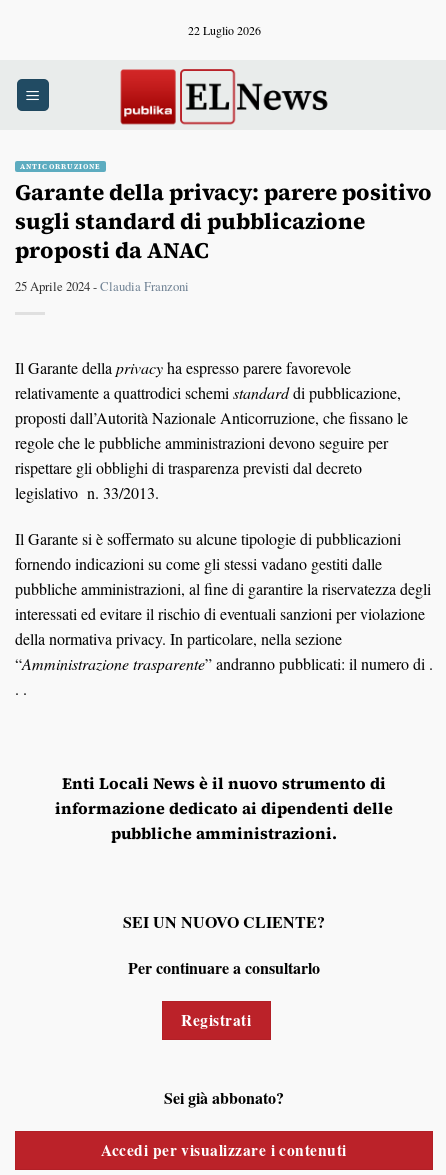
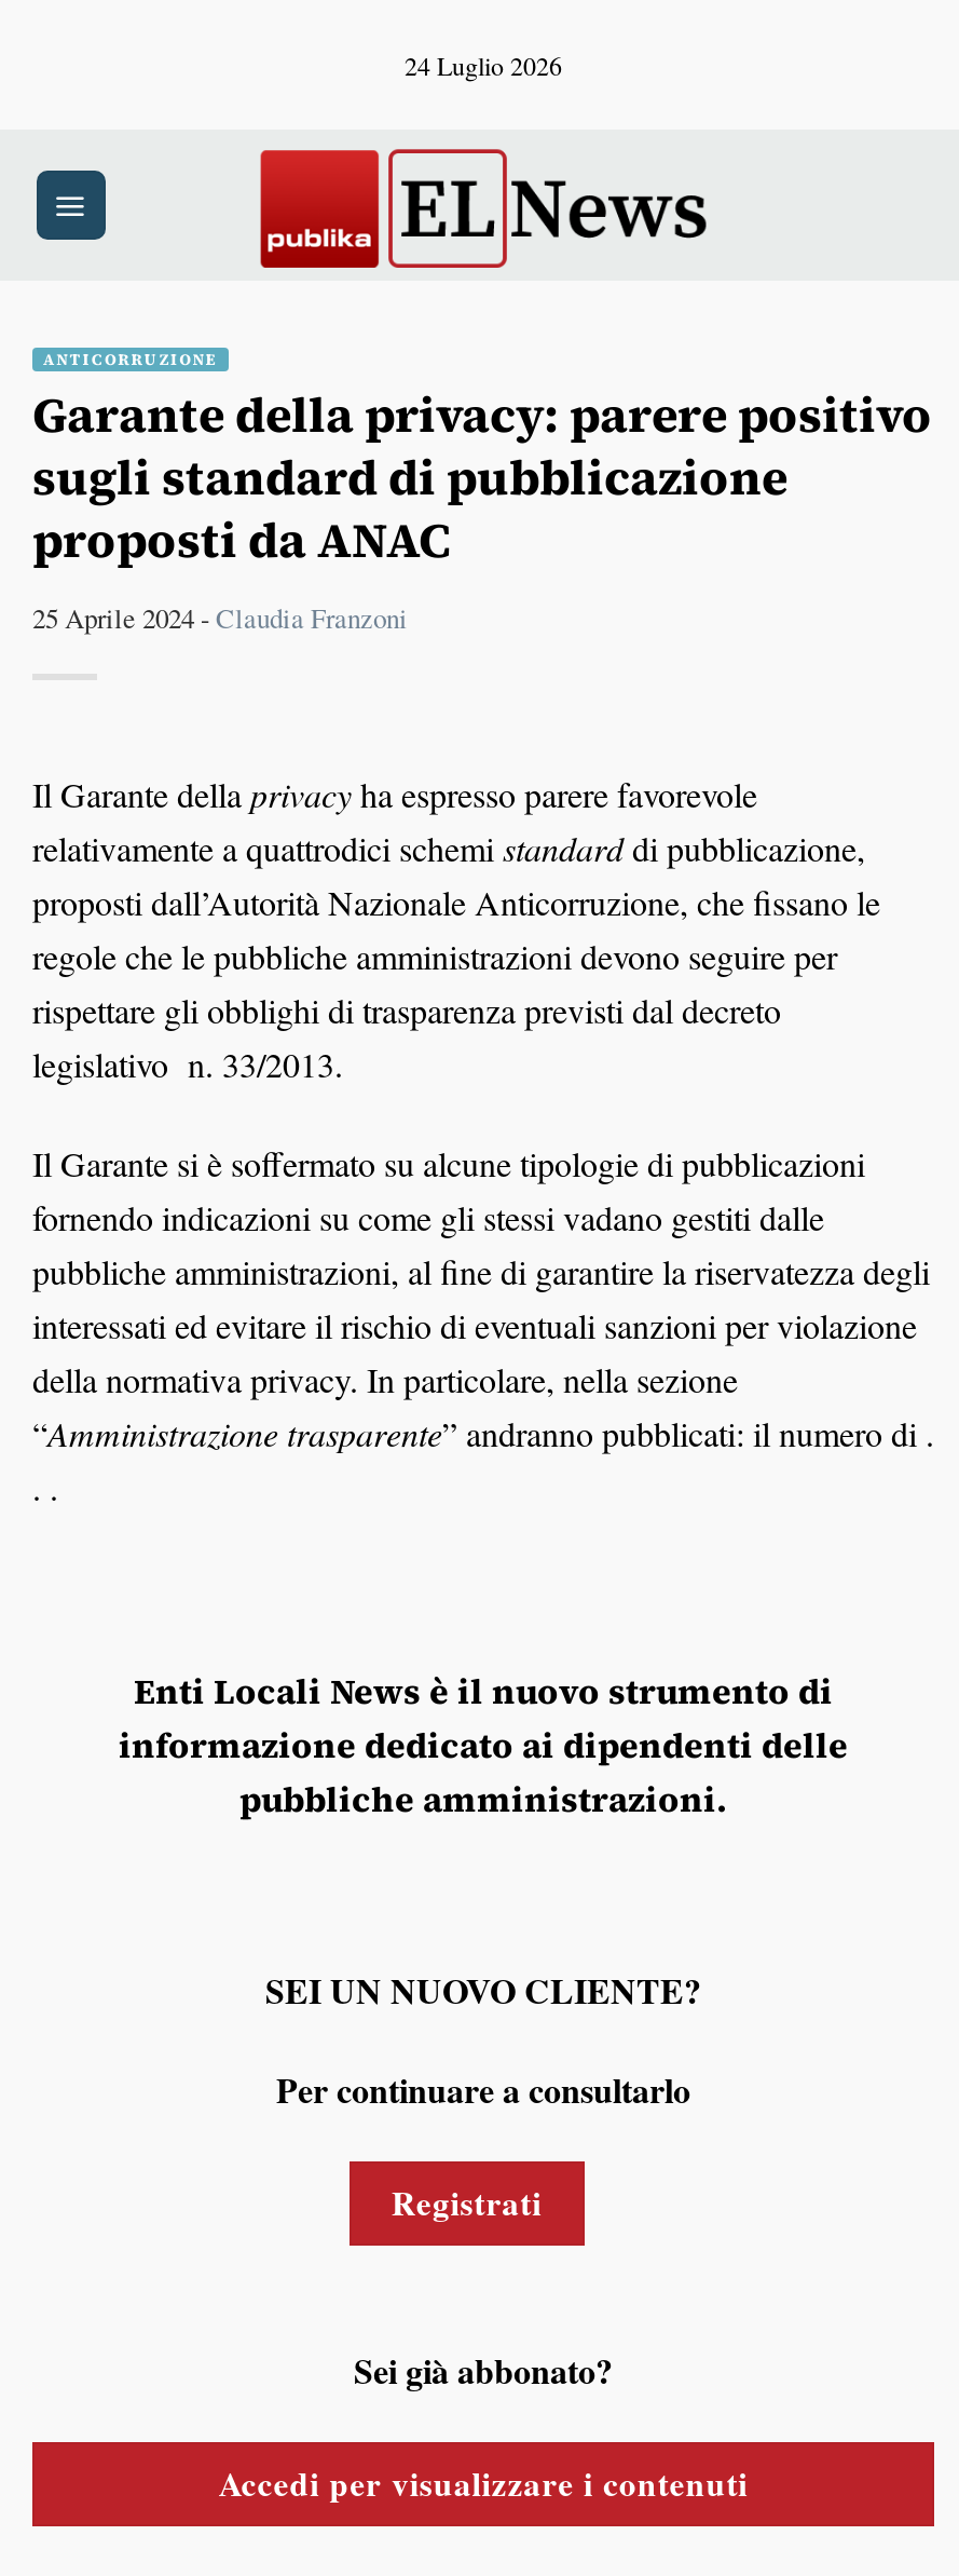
[187,21,260,37] 22 Luglio 2026 -> [405,46,562,81] 24 Luglio 2026

